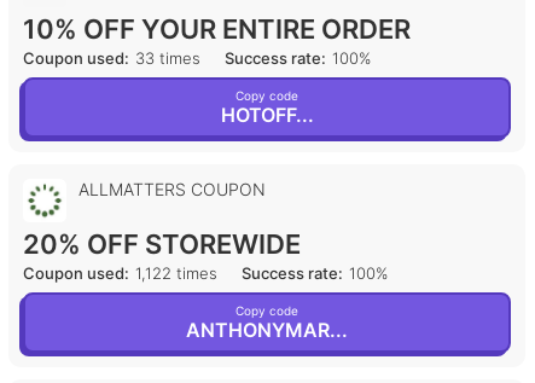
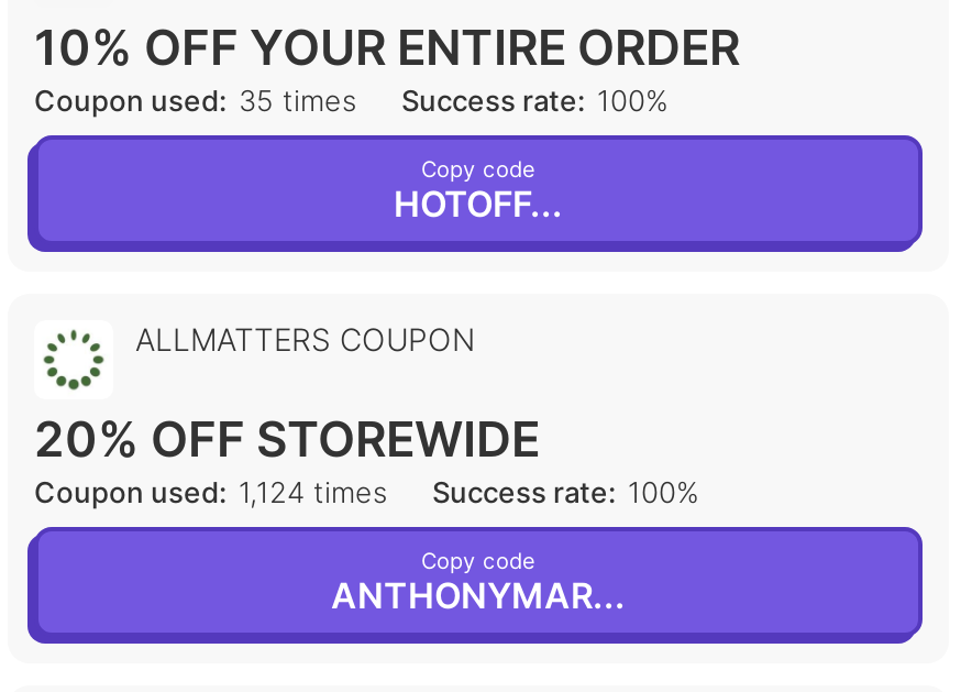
[23,49,200,68] Coupon used: 33 times -> [34,83,357,118] Coupon used: 35 times
[23,264,217,283] Coupon used: 1,122 times -> [34,475,388,510] Coupon used: 1,124 times

